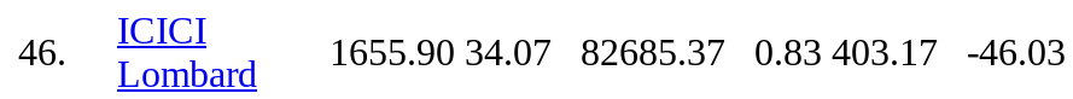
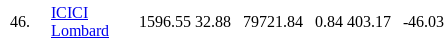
[330,31,552,72] 1655.90 34.07 -> [139,13,231,30] 1596.55 32.88
[581,31,725,72] 82685.37 -> [243,13,303,30] 79721.84
[754,31,938,72] 0.83 403.17 -> [315,13,391,30] 0.84 403.17

